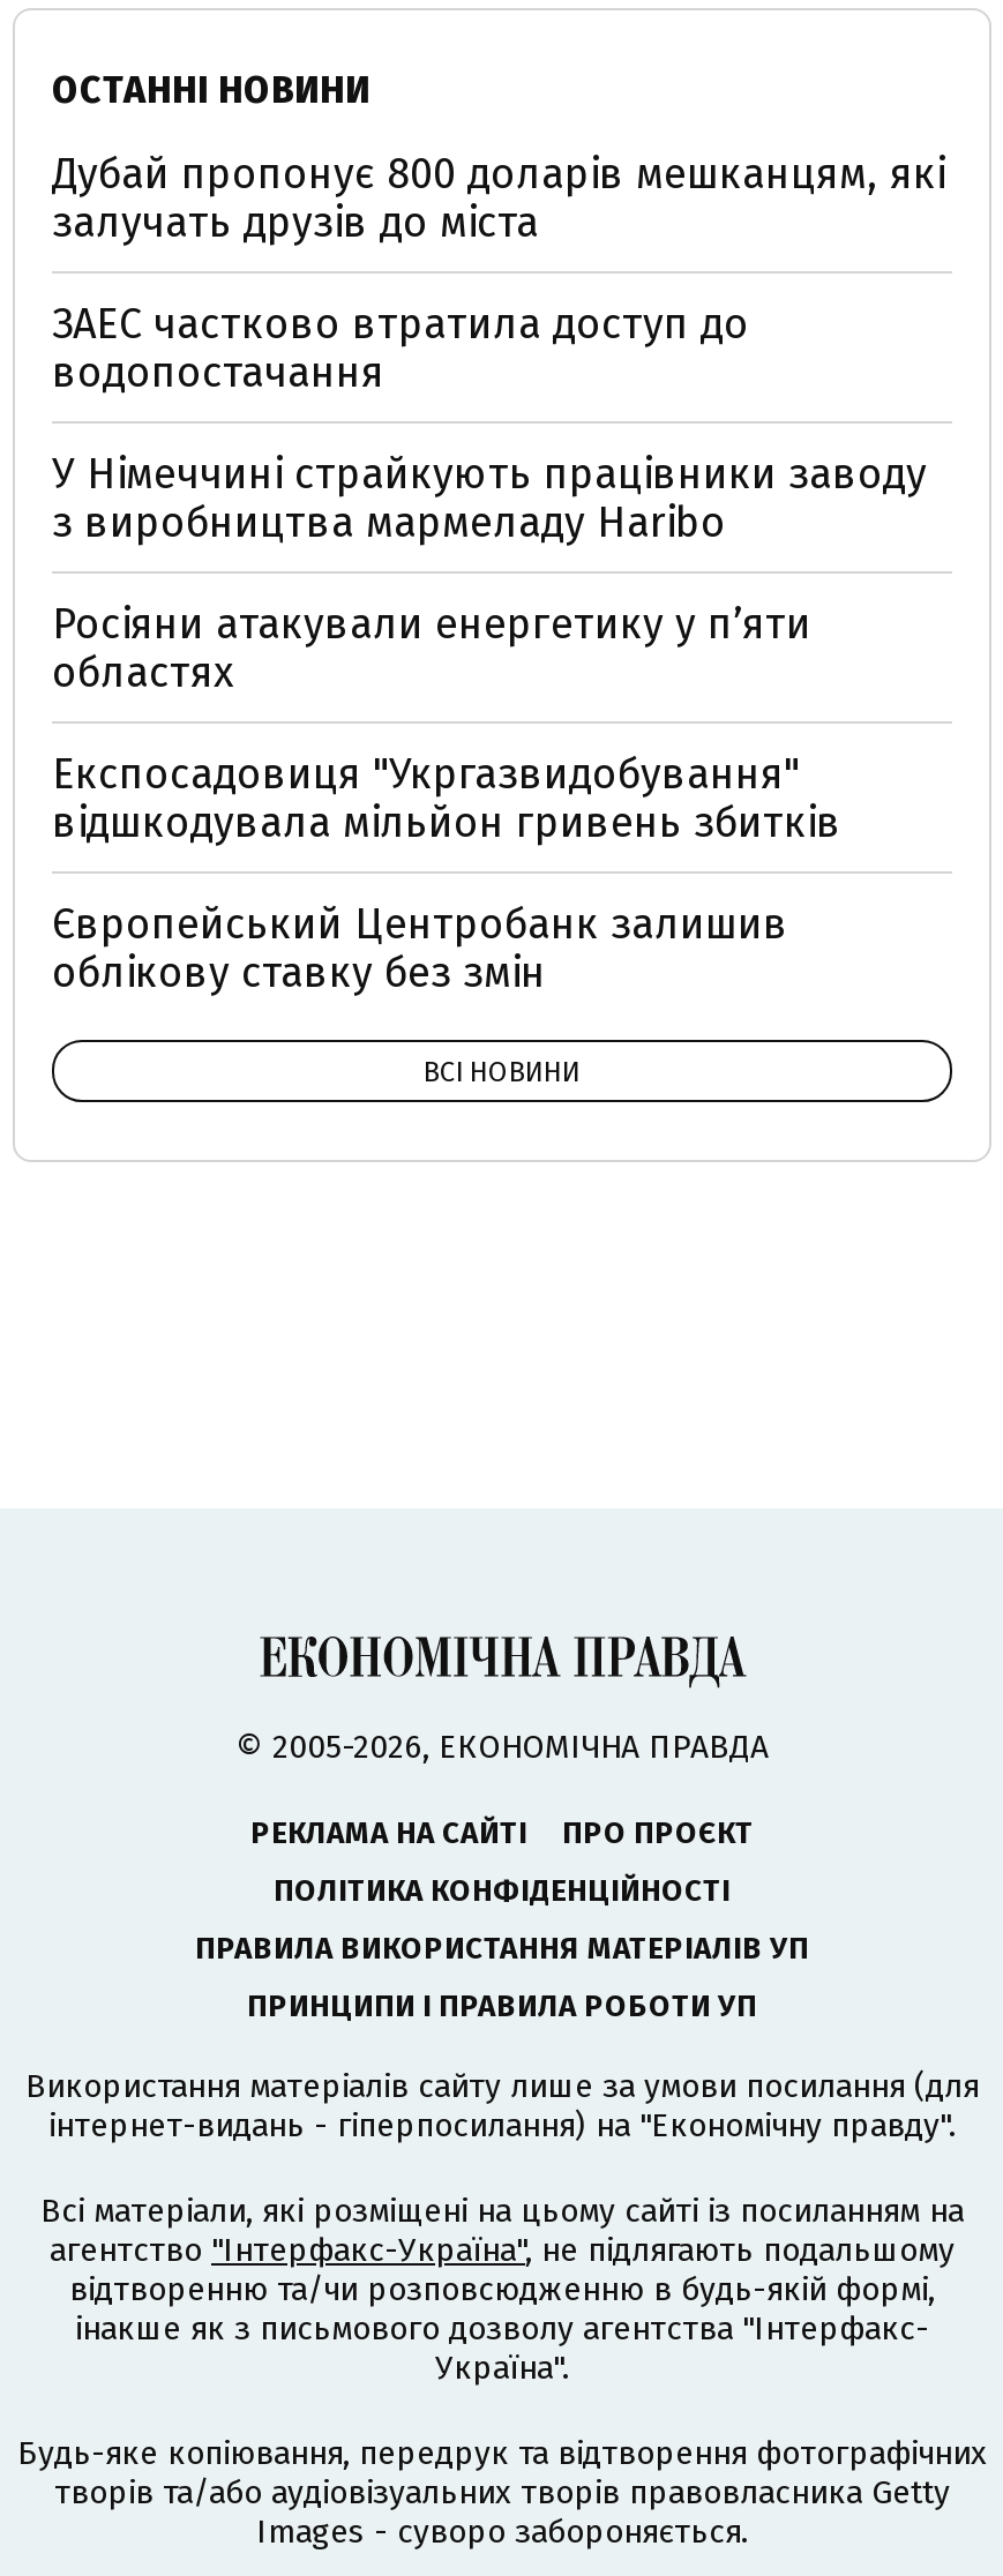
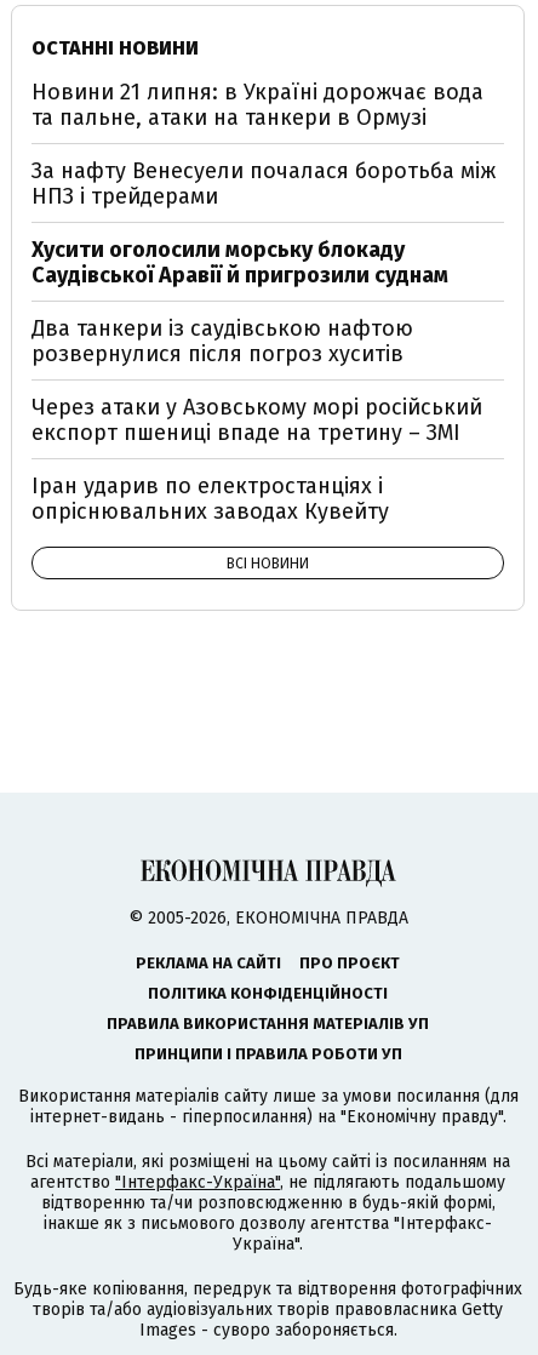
[52,149,945,248] Дубай пропонує 800 доларів мешканцям, які | залучать друзів до міста -> [32,79,483,131] Новини 21 липня: в Україні дорожчає вода | та пальне, атаки на танкери в Ормузі
[52,299,749,398] ЗАЕС частково втратила доступ до | водопостачання -> [32,158,496,210] За нафту Венесуели почалася боротьба між | НПЗ і трейдерами
[52,449,927,548] У Німеччині страйкують працівники заводу | з виробництва мармеладу Haribo -> [32,236,448,288] Хусити оголосили морську блокаду | Саудівської Аравії й пригрозили суднам
[52,599,811,698] Росіяни атакували енергетику у пʼяти | областях -> [32,315,413,367] Два танкери із саудівською нафтою | розвернулися після погроз хуситів
[52,749,841,848] Експосадовиця "Укргазвидобування" | відшкодувала мільйон гривень збитків -> [32,394,482,446] Через атаки у Азовському морі російський | експорт пшениці впаде на третину – ЗМІ
[52,899,788,998] Європейський Центробанк залишив | облікову ставку без змін -> [32,473,389,525] Іран ударив по електростанціях і | опріснювальних заводах Кувейту

